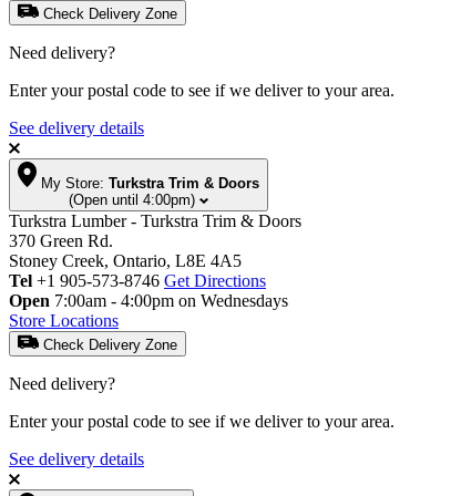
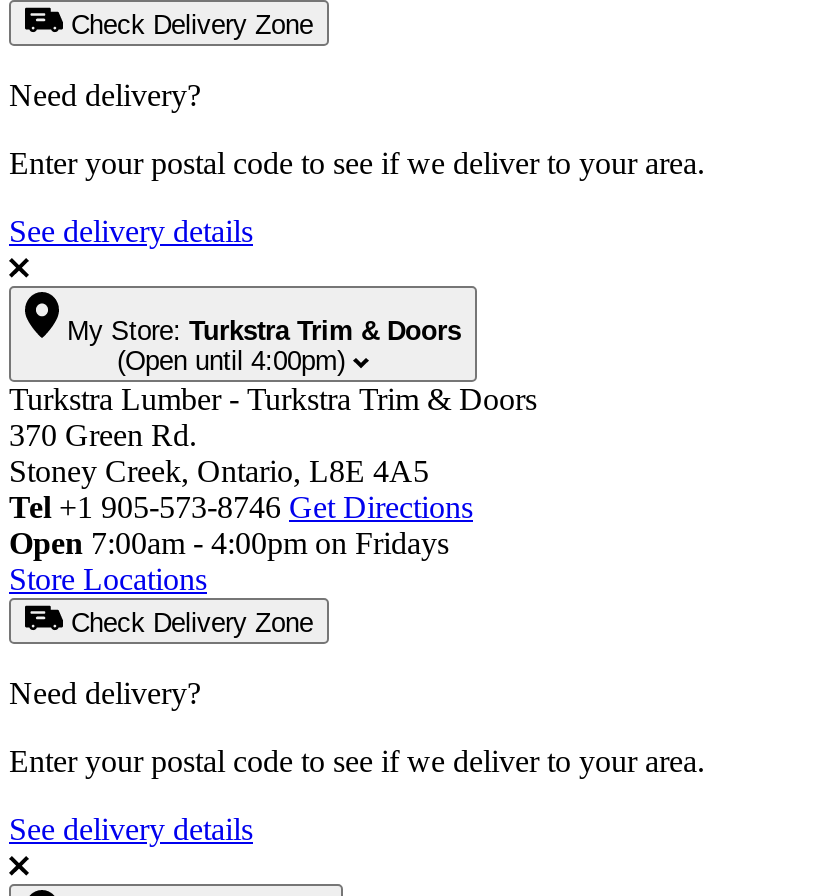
[9,291,288,310] Open 7:00am - 4:00pm on Wednesdays -> [9,526,449,560] Open 7:00am - 4:00pm on Fridays

